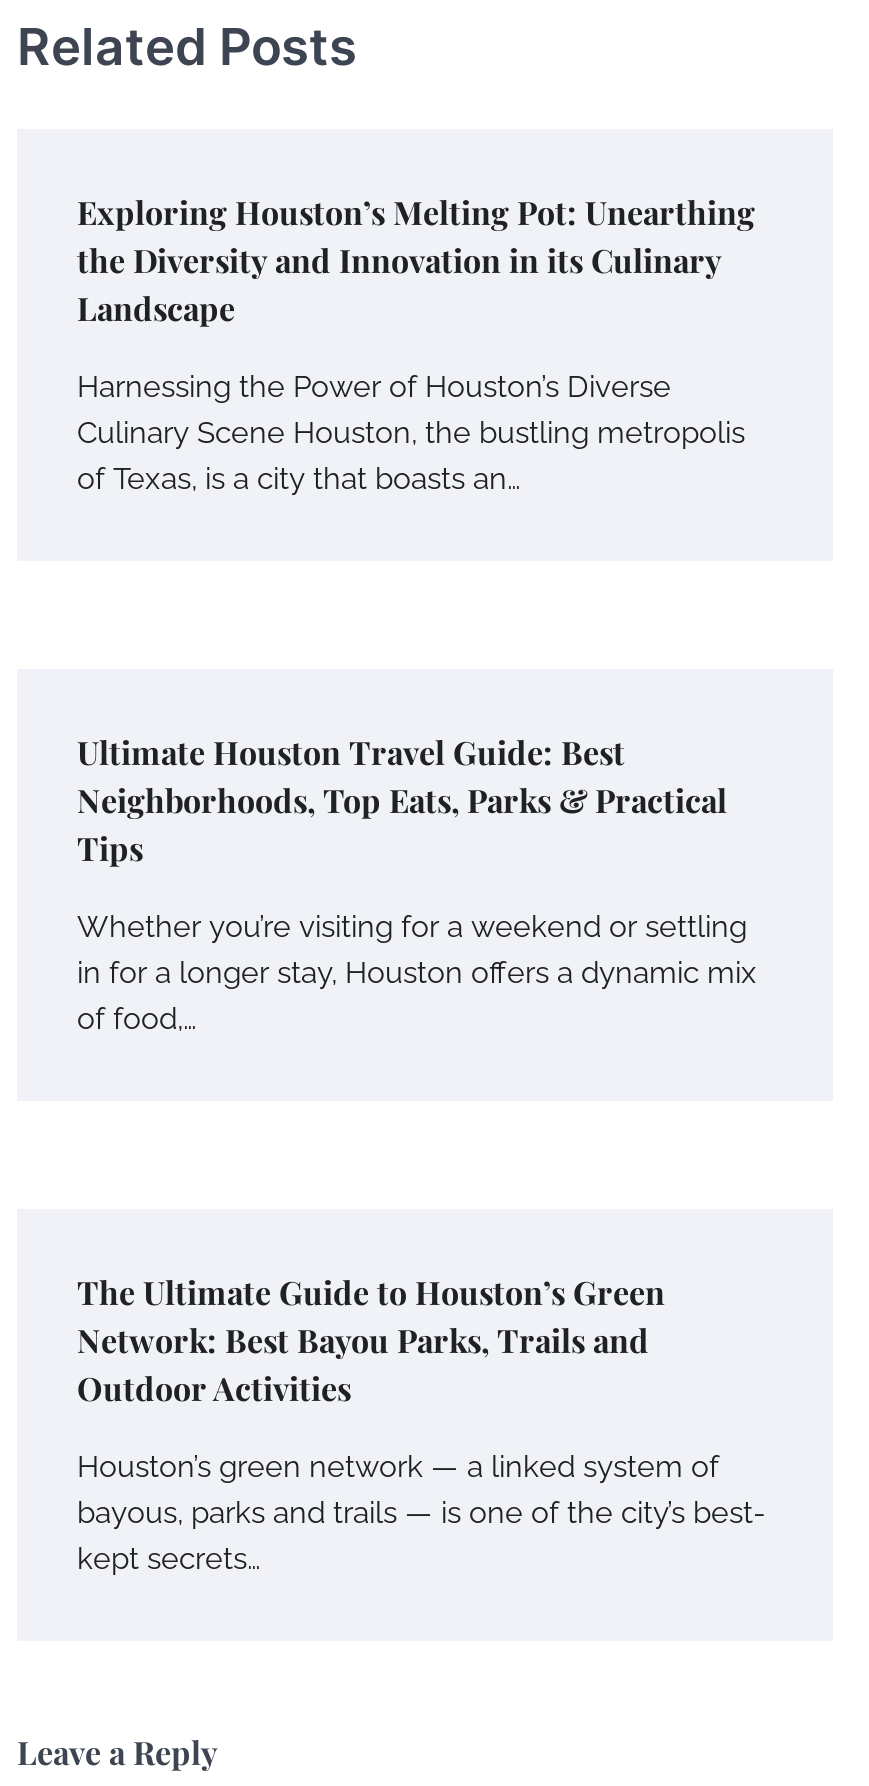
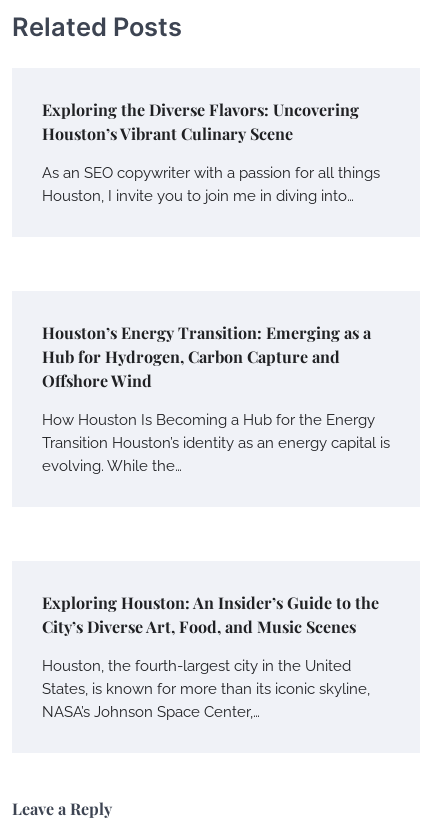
[77,191,755,329] Exploring Houston’s Melting Pot: Unearthing | the Diversity and Innovation in its Culinary | Landscape -> [42,99,359,144] Exploring the Diverse Flavors: Uncovering | Houston’s Vibrant Culinary Scene
[77,369,745,495] Harnessing the Power of Houston’s Diverse | Culinary Scene Houston, the bustling metropolis | of Texas, is a city that boasts an… -> [42,164,380,204] As an SEO copywriter with a passion for all things | Houston, I invite you to join me in diving into…
[77,731,727,869] Ultimate Houston Travel Guide: Best | Neighborhoods, Top Eats, Parks & Practical | Tips -> [42,322,371,391] Houston’s Energy Transition: Emerging as a | Hub for Hydrogen, Carbon Capture and | Offshore Wind
[77,909,757,1035] Whether you’re visiting for a weekend or settling | in for a longer stay, Houston offers a dynamic mix | of food,… -> [42,411,390,474] How Houston Is Becoming a Hub for the Energy | Transition Houston’s identity as an energy capital is | evolving. While the…
[77,1271,665,1409] The Ultimate Guide to Houston’s Green | Network: Best Bayou Parks, Trails and | Outdoor Activities -> [42,592,379,637] Exploring Houston: An Insider’s Guide to the | City’s Diverse Art, Food, and Music Scenes
[77,1449,765,1575] Houston’s green network — a linked system of | bayous, parks and trails — is one of the city’s best- | kept secrets… -> [42,657,370,720] Houston, the fourth-largest city in the United | States, is known for more than its iconic skyline, | NASA’s Johnson Space Center,…

